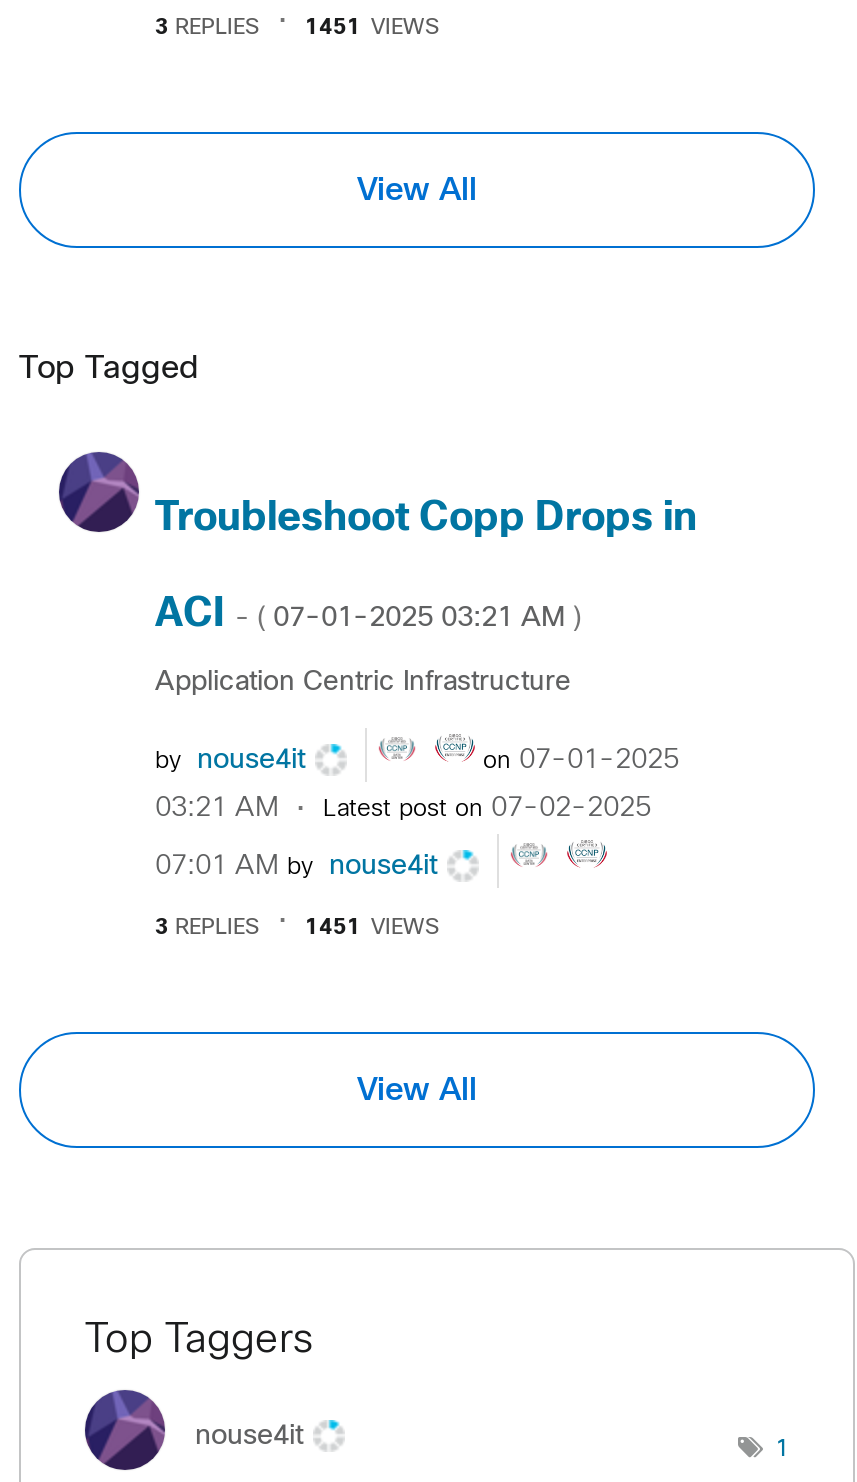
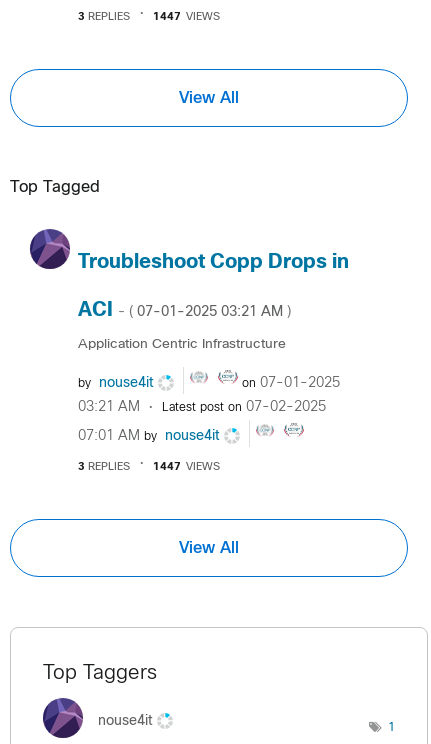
[305,17,439,37] 1451 VIEWS -> [153,11,220,21] 1447 VIEWS
[305,917,439,937] 1451 VIEWS -> [153,461,220,471] 1447 VIEWS

